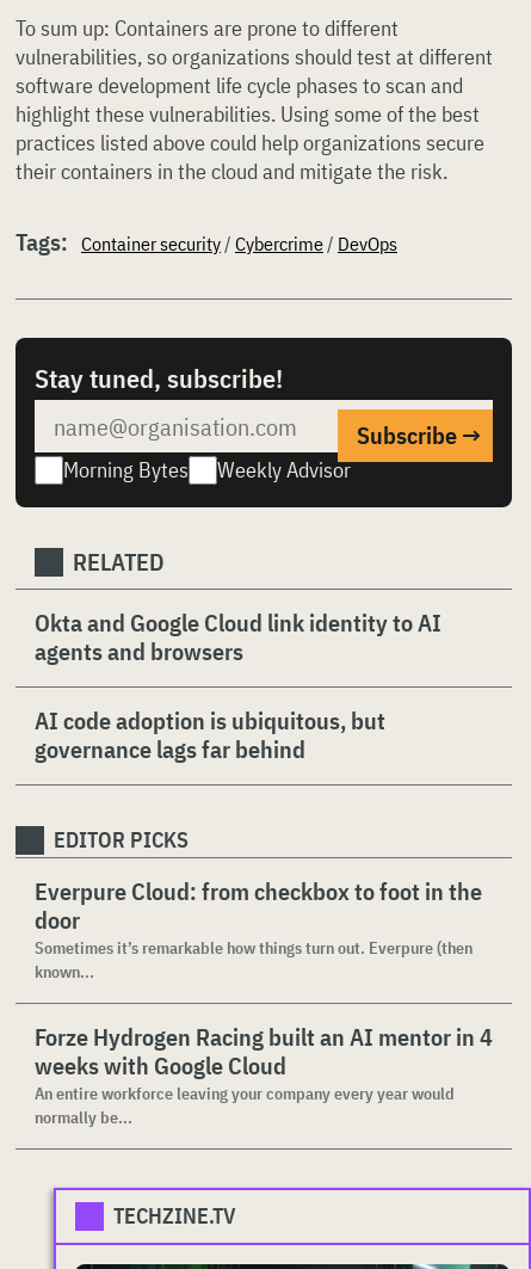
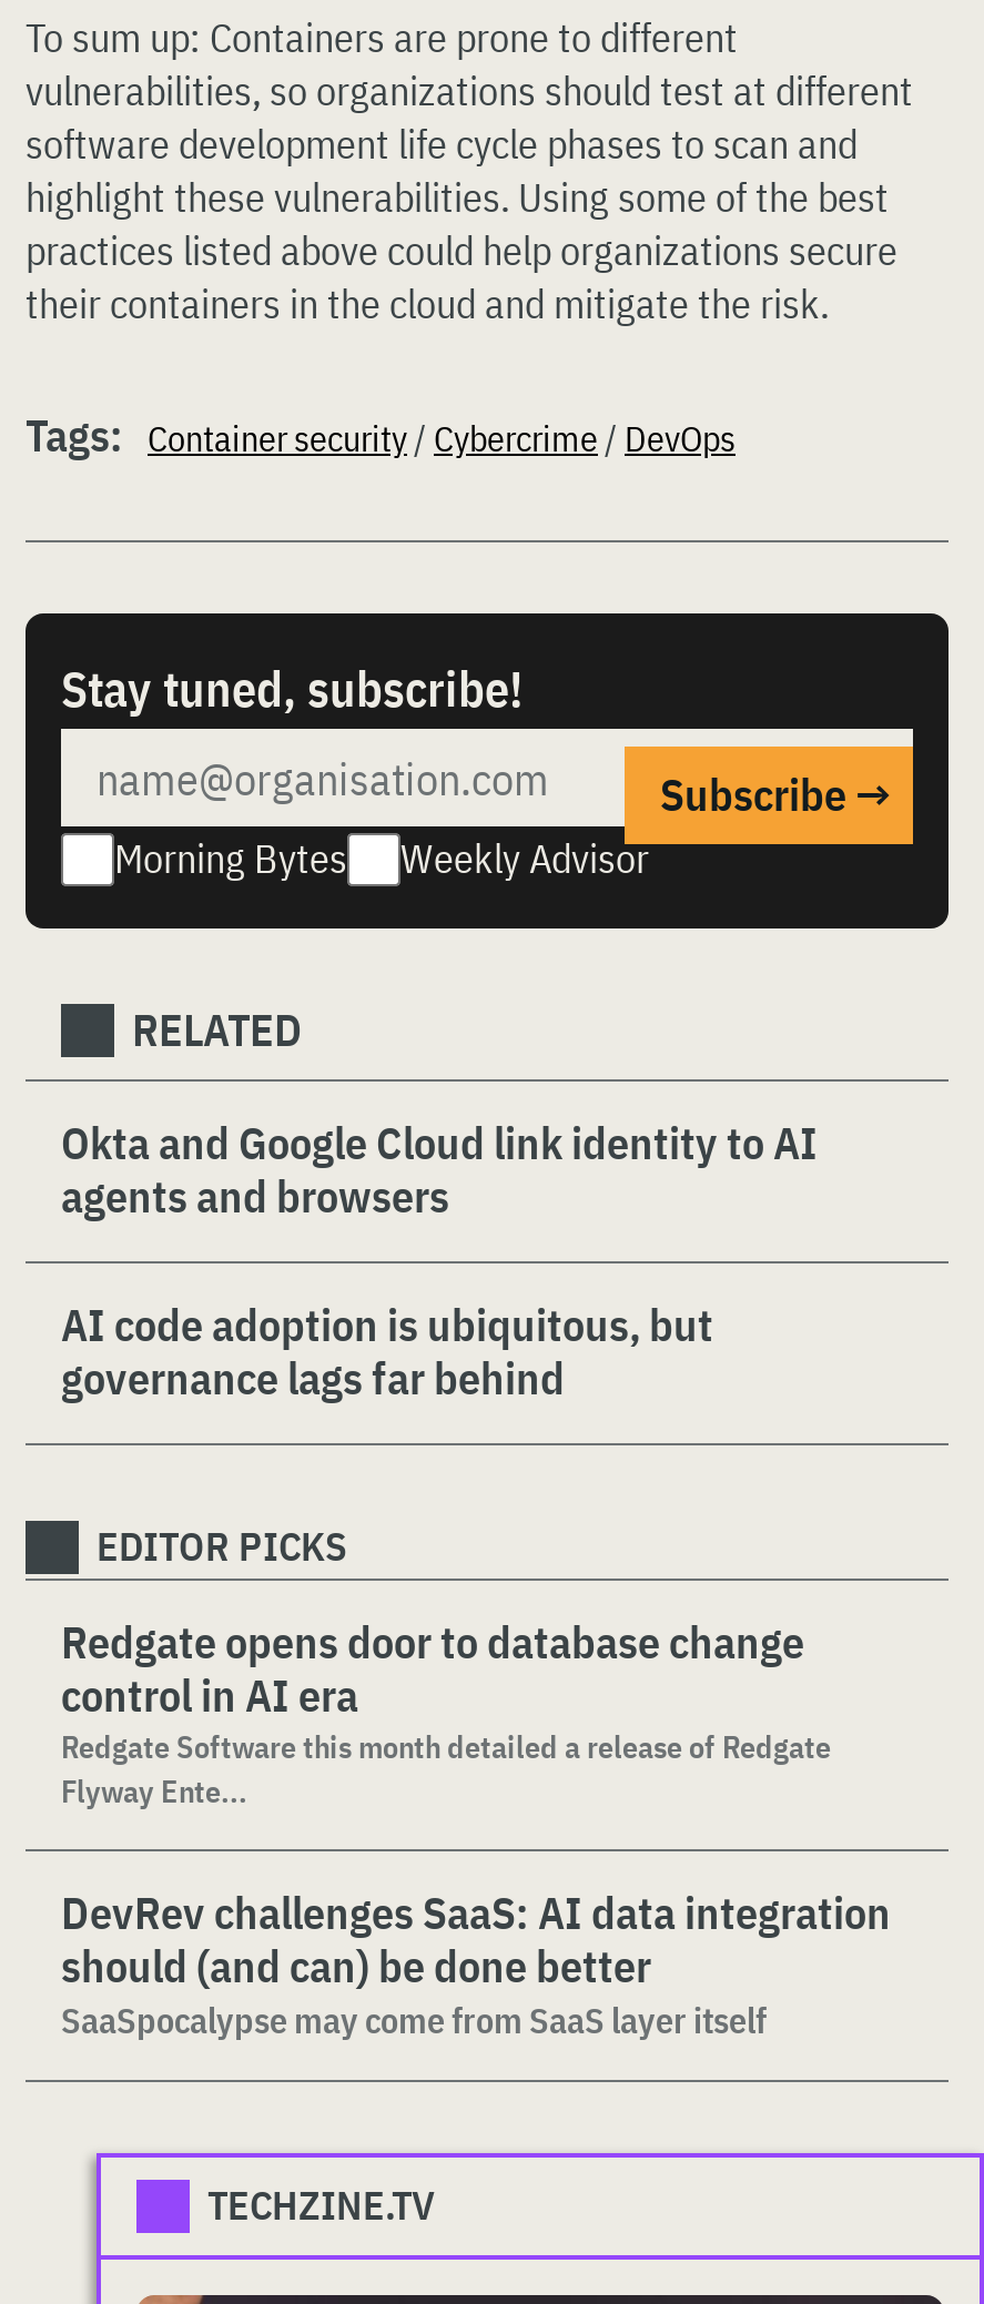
[35,875,482,982] Everpure Cloud: from checkbox to foot in the | door | Sometimes it’s remarkable how things turn out. Everpure (then | known... -> [61,1612,831,1811] Redgate opens door to database change | control in AI era | Redgate Software this month detailed a release of Redgate | Flyway Ente...
[35,1021,493,1128] Forze Hydrogen Racing built an AI mentor in 4 | weeks with Google Cloud | An entire workforce leaving your company every year would | normally be... -> [61,1882,891,2042] DevRev challenges SaaS: AI data integration | should (and can) be done better | SaaSpocalypse may come from SaaS layer itself

